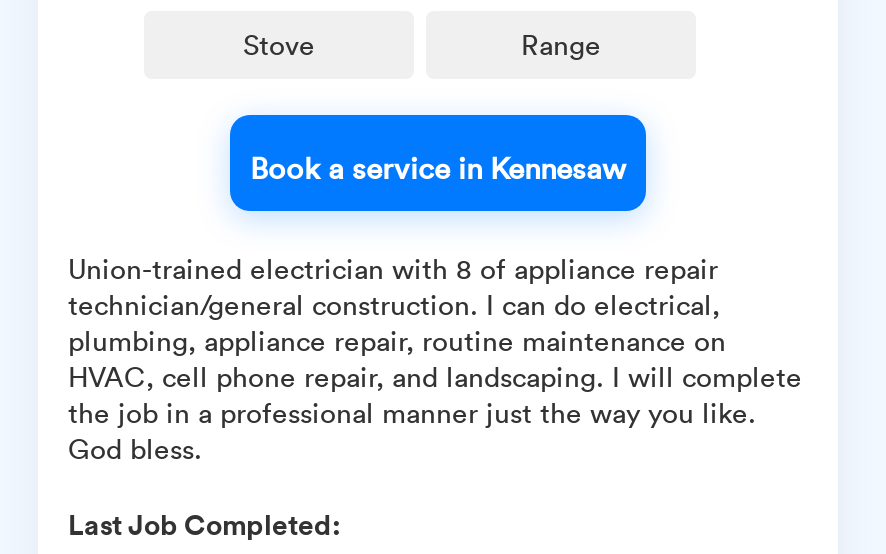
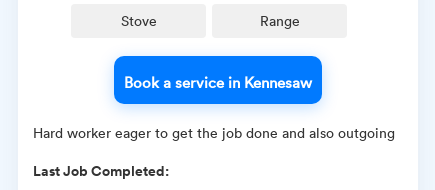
[68,248,802,466] Union-trained electrician with 8 of appliance repair | technician/general construction. I can do electrical, | plumbing, appliance repair, routine maintenance on | HVAC, cell phone repair, and landscaping. I will complete | the job in a professional manner just the way you like. | God bless. -> [33,123,395,142] Hard worker eager to get the job done and also outgoing

